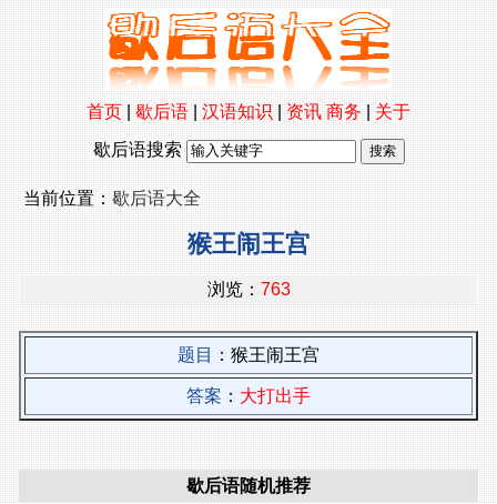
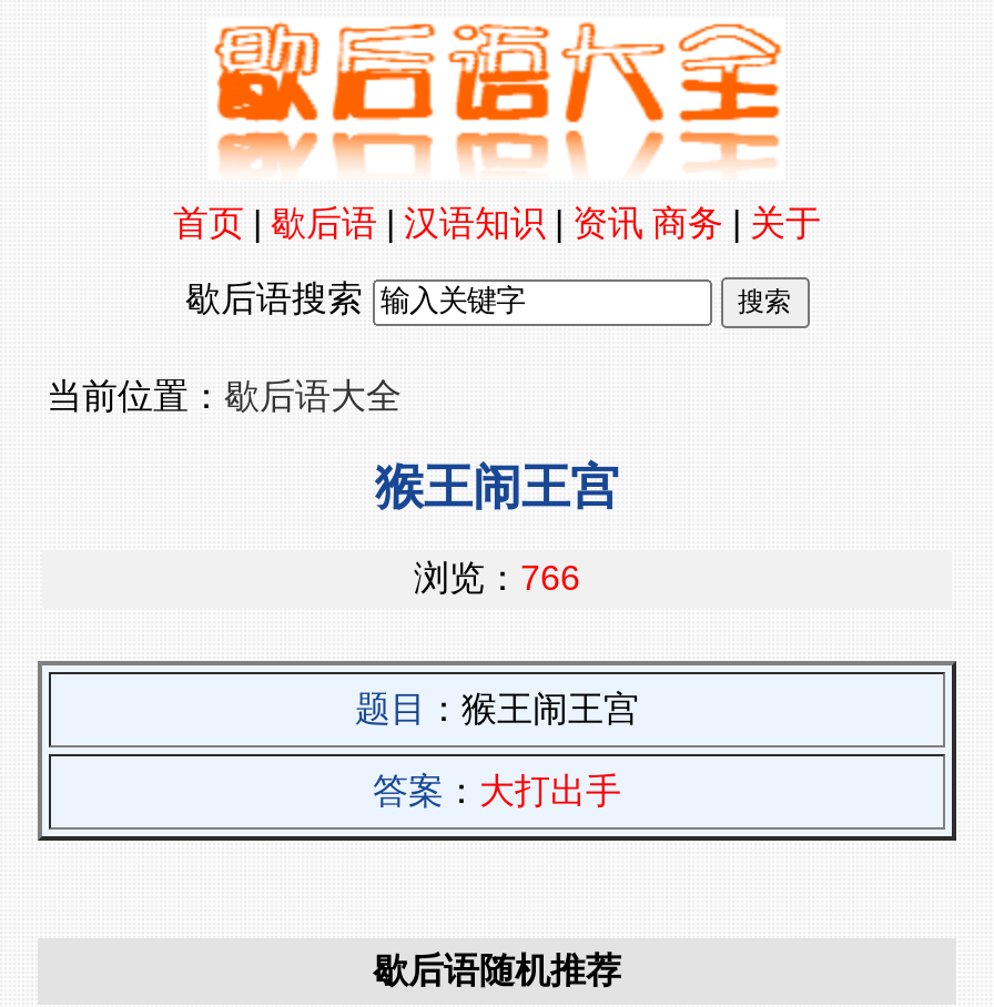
[207,280,290,299] 浏览：763 -> [414,559,580,597] 浏览：766

